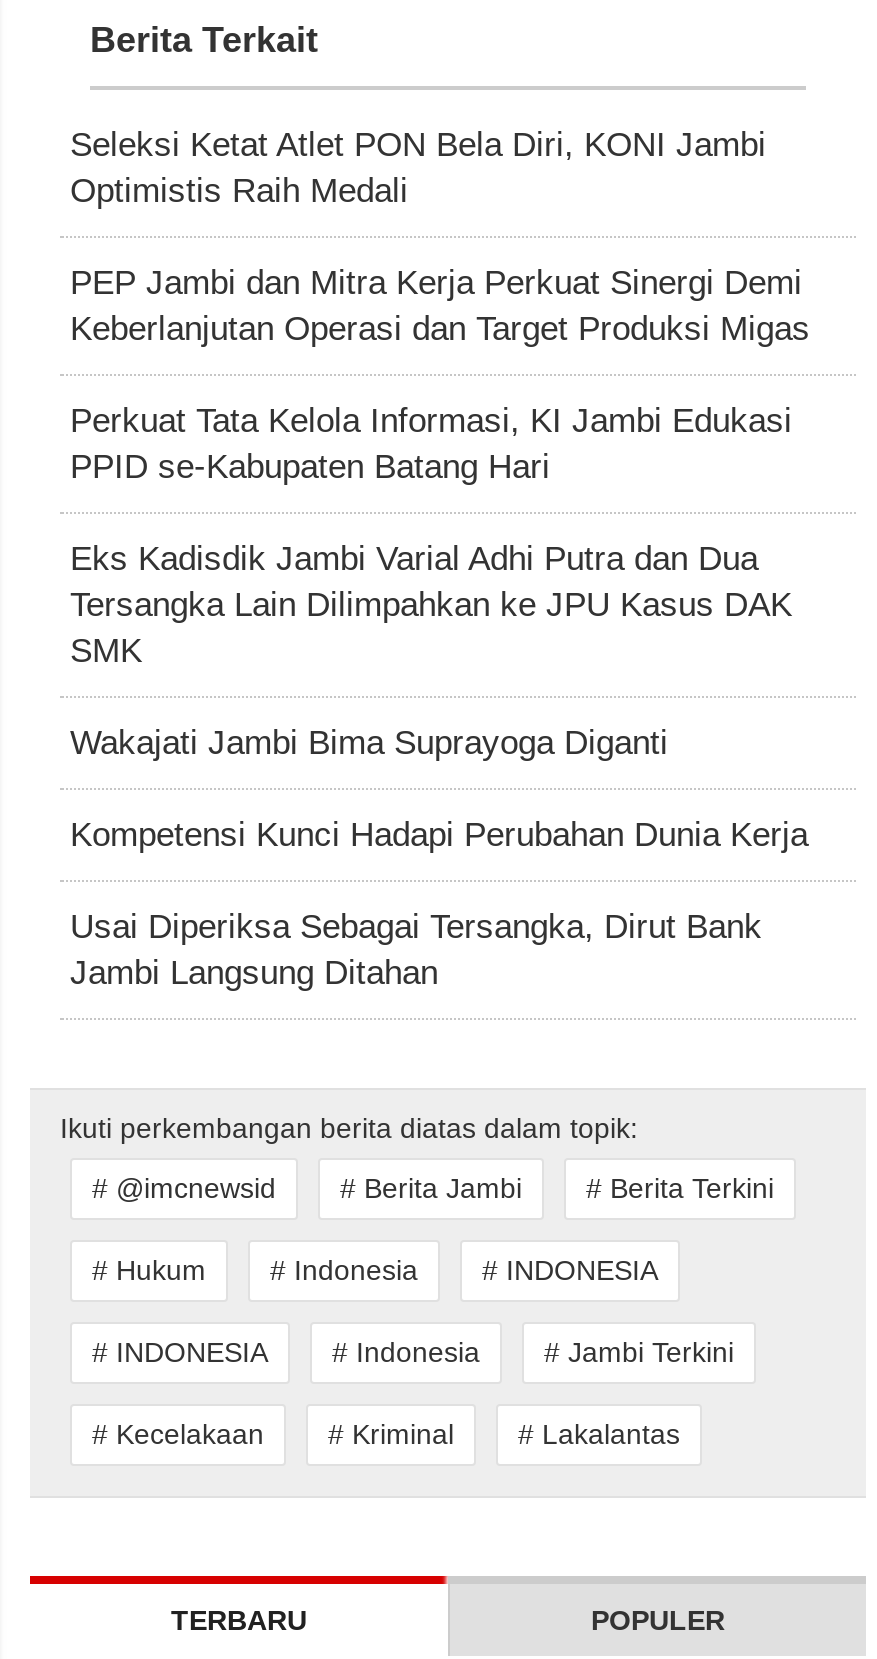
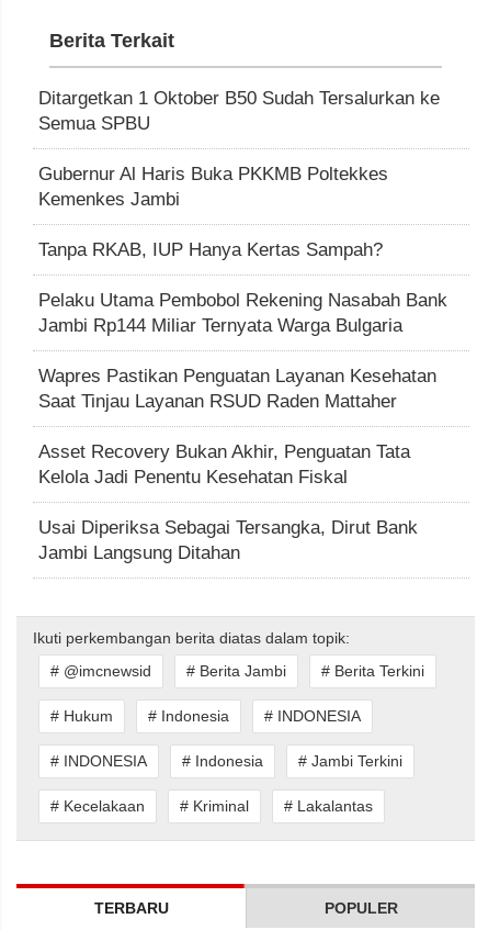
[70,126,766,210] Seleksi Ketat Atlet PON Bela Diri, KONI Jambi | Optimistis Raih Medali -> [38,88,440,134] Ditargetkan 1 Oktober B50 Sudah Tersalurkan ke | Semua SPBU
[70,264,810,348] PEP Jambi dan Mitra Kerja Perkuat Sinergi Demi | Keberlanjutan Operasi dan Target Produksi Migas -> [38,164,388,210] Gubernur Al Haris Buka PKKMB Poltekkes | Kemenkes Jambi
[70,402,792,486] Perkuat Tata Kelola Informasi, KI Jambi Edukasi | PPID se-Kabupaten Batang Hari -> [38,239,383,260] Tanpa RKAB, IUP Hanya Kertas Sampah?
[70,540,792,670] Eks Kadisdik Jambi Varial Adhi Putra dan Dua | Tersangka Lain Dilimpahkan ke JPU Kasus DAK | SMK -> [38,290,447,336] Pelaku Utama Pembobol Rekening Nasabah Bank | Jambi Rp144 Miliar Ternyata Warga Bulgaria
[70,724,668,762] Wakajati Jambi Bima Suprayoga Diganti -> [38,366,436,412] Wapres Pastikan Penguatan Layanan Kesehatan | Saat Tinjau Layanan RSUD Raden Mattaher
[70,816,808,854] Kompetensi Kunci Hadapi Perubahan Dunia Kerja -> [38,441,410,488] Asset Recovery Bukan Akhir, Penguatan Tata | Kelola Jadi Penentu Kesehatan Fiskal

